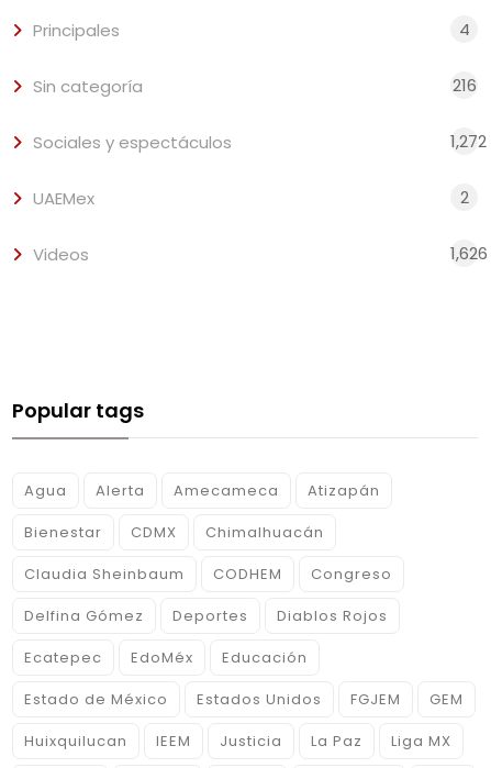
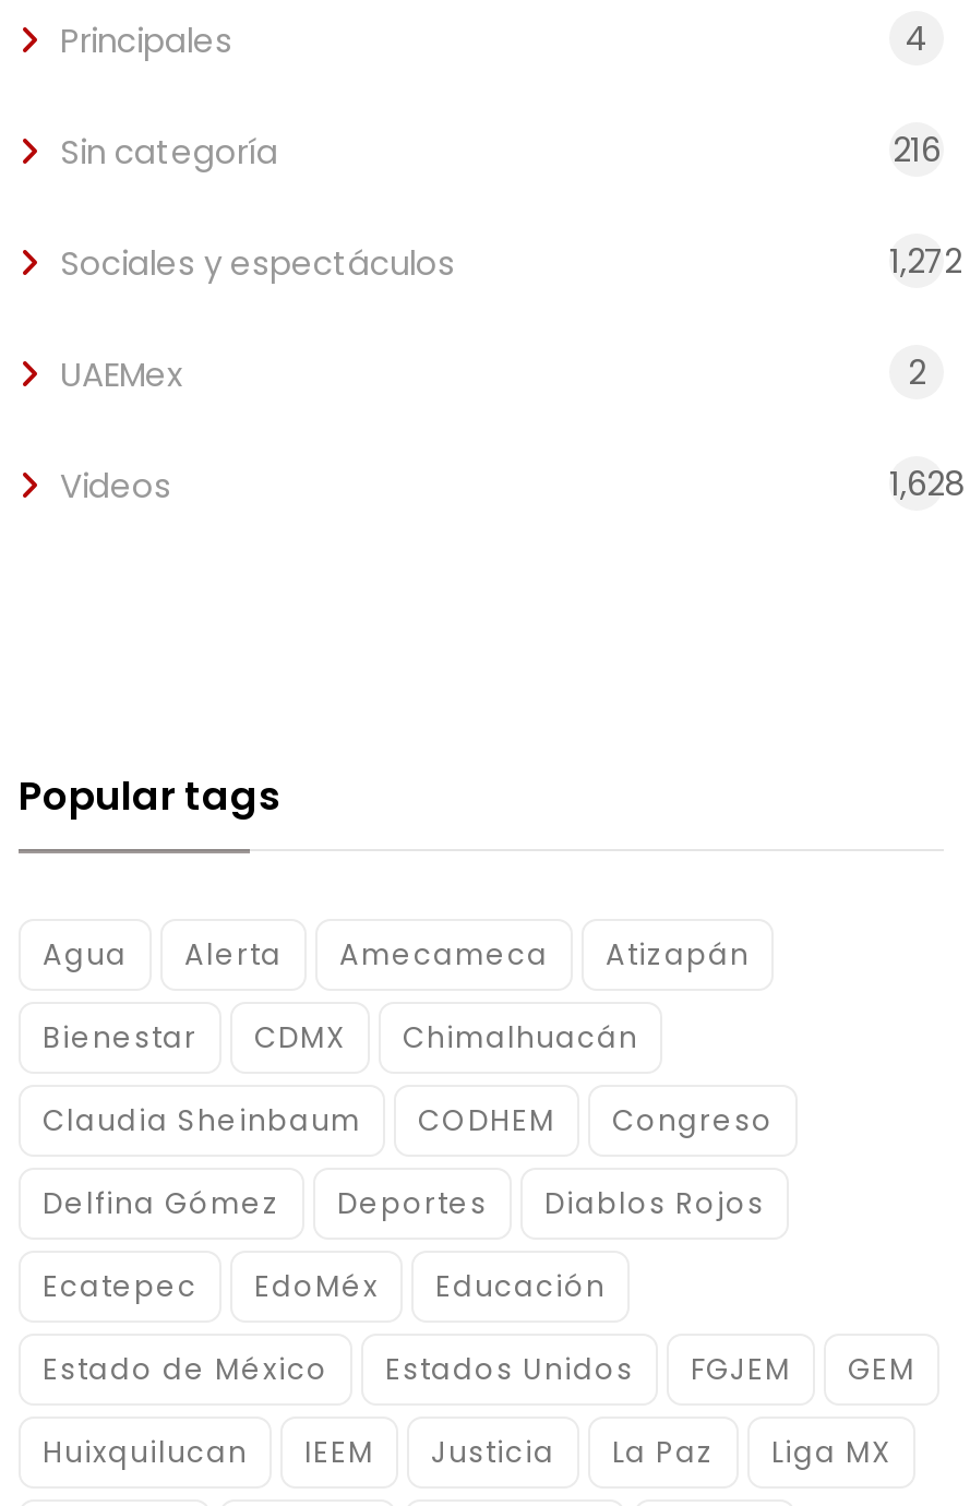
[450,242,488,265] 1,626 -> [889,461,963,507] 1,628

